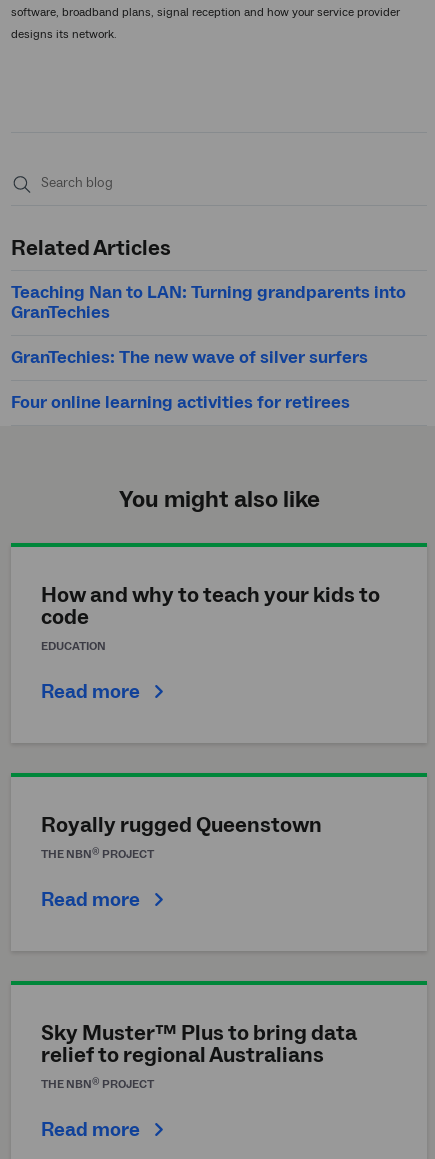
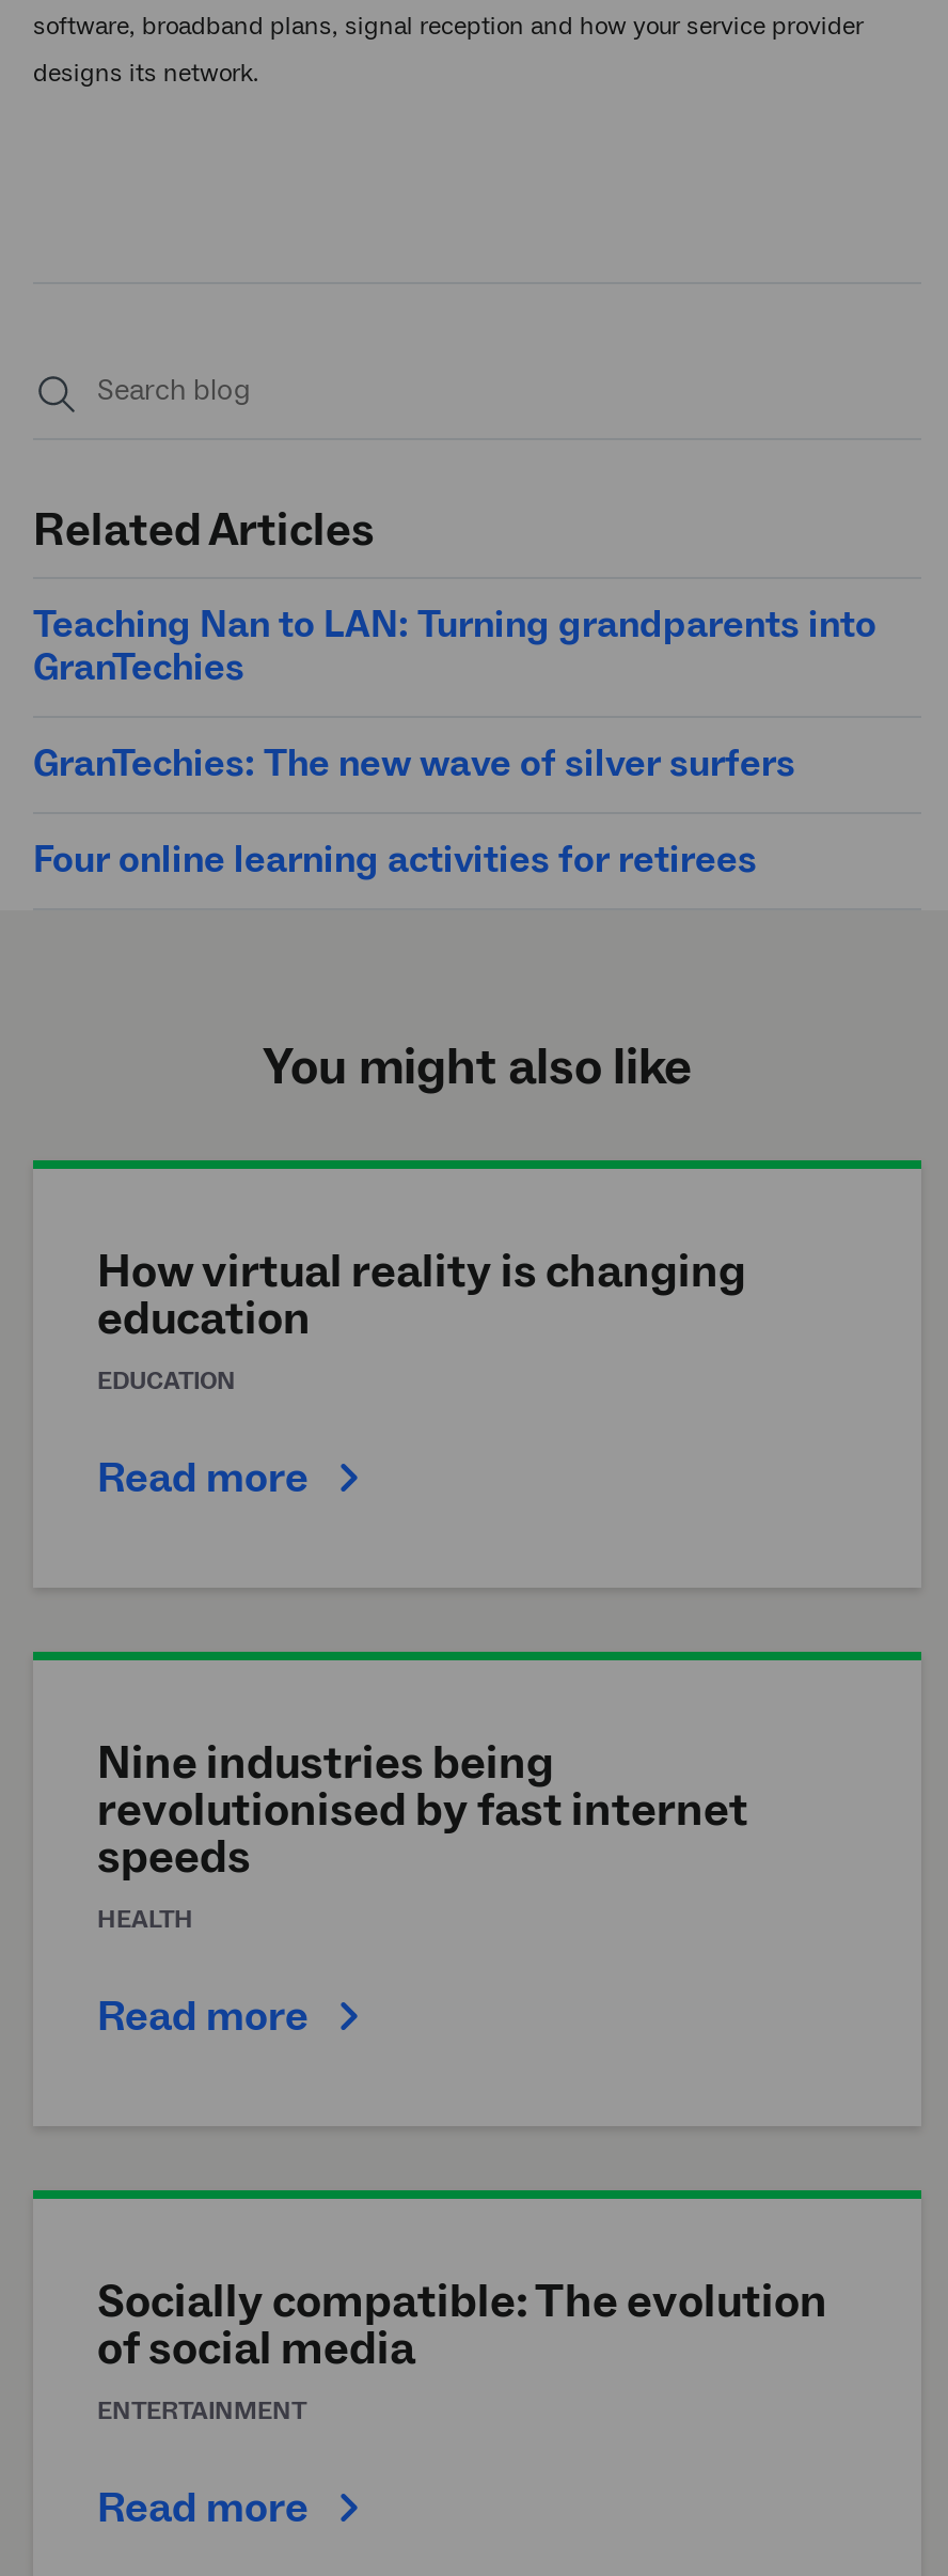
[41,581,380,631] How and why to teach your kids to | code -> [97,1242,746,1349] How virtual reality is changing | education
[41,811,322,862] Royally rugged Queenstown | THE NBN® PROJECT -> [97,1733,748,1936] Nine industries being | revolutionised by fast internet | speeds | HEALTH
[41,1019,357,1092] Sky Muster™ Plus to bring data | relief to regional Australians | THE NBN® PROJECT -> [97,2272,827,2428] Socially compatible: The evolution | of social media | ENTERTAINMENT

